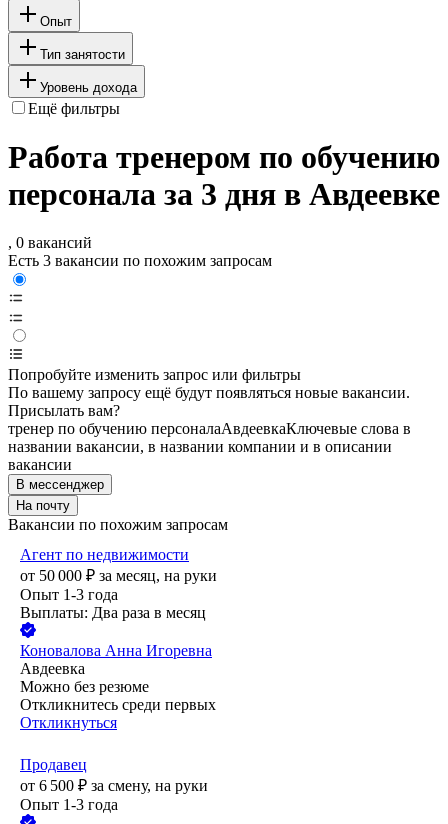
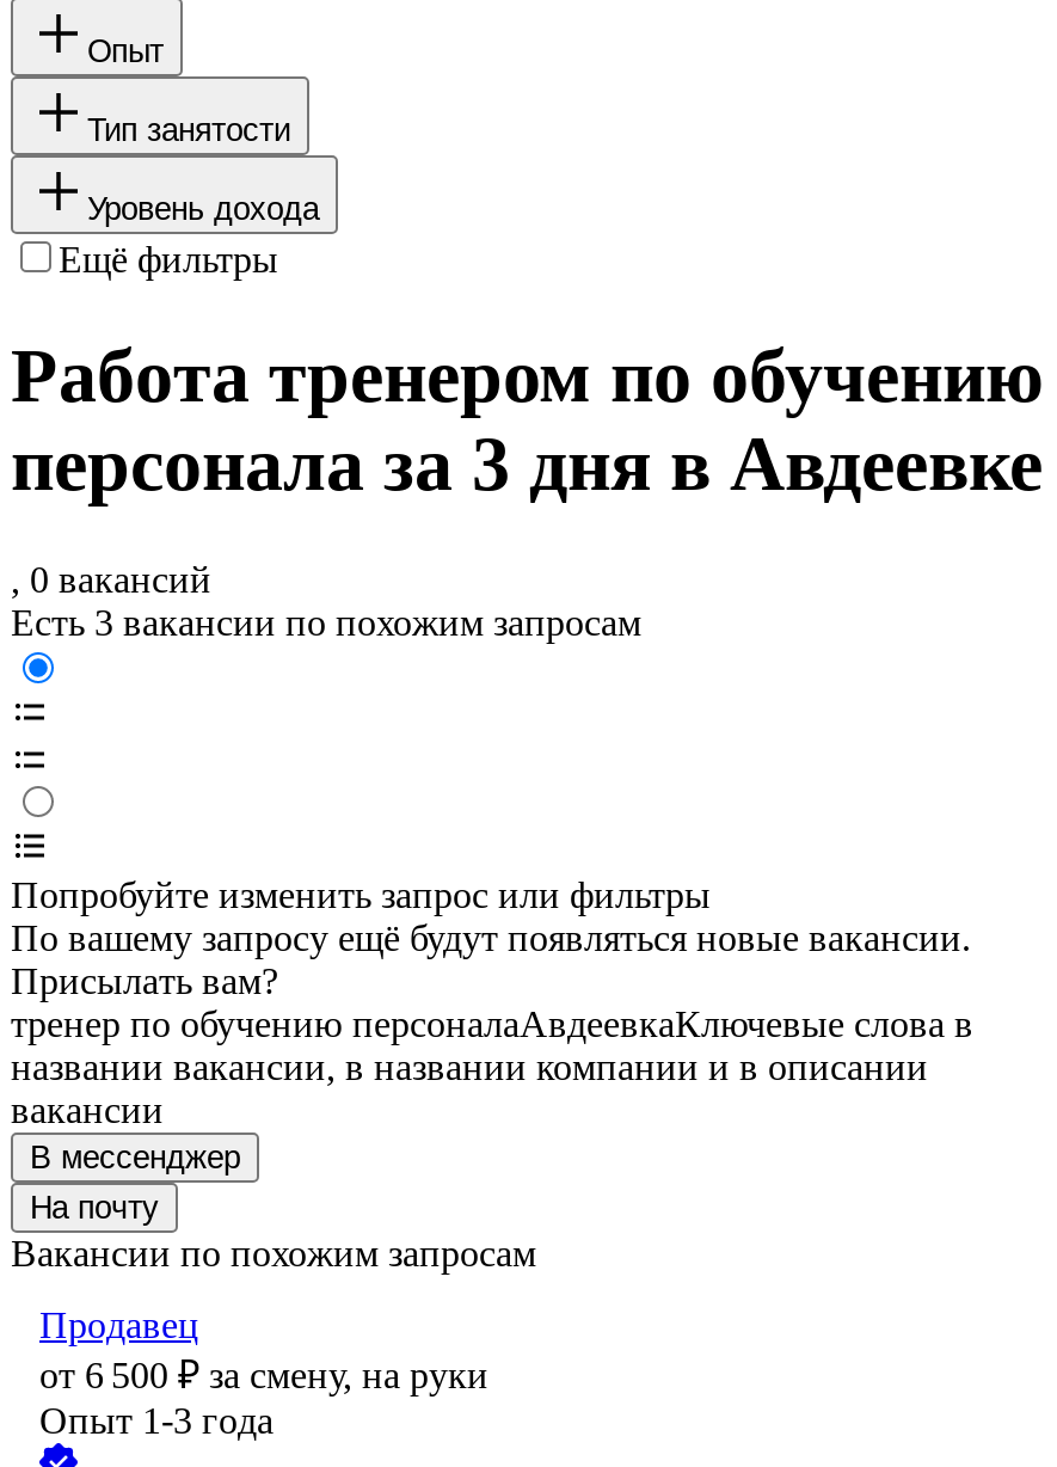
[20,546,217,731] Агент по недвижимости | от 50 000 ₽ за месяц, на руки | Опыт 1-3 года | Выплаты: Два раза в месяц | Коновалова Анна Игоревна | Авдеевка | Можно без резюме | Откликнитесь среди первых | Откликнуться -> none

